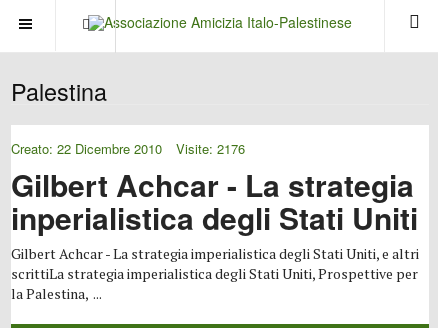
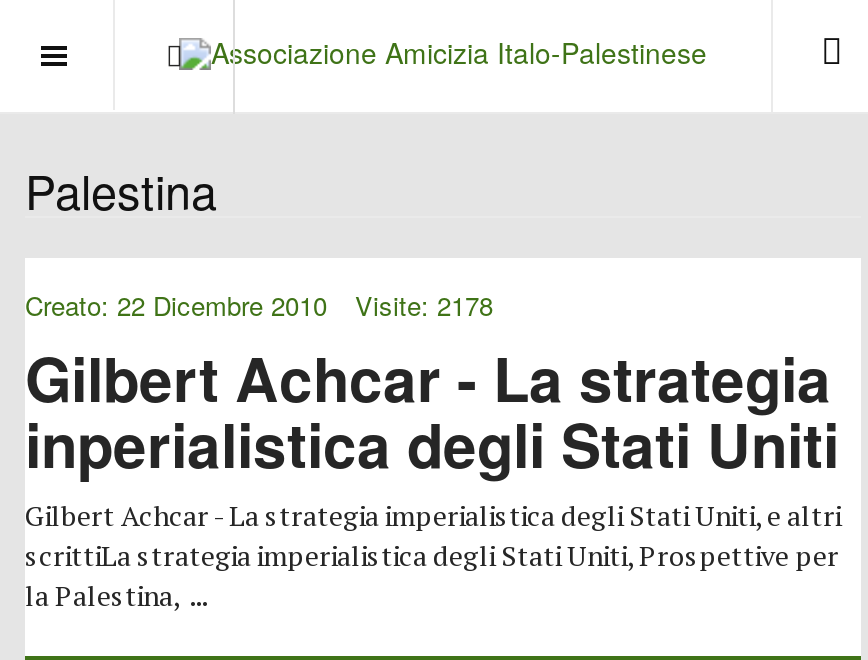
[11,139,245,158] Creato: 22 Dicembre 2010 Visite: 2176 -> [25,286,493,324] Creato: 22 Dicembre 2010 Visite: 2178

